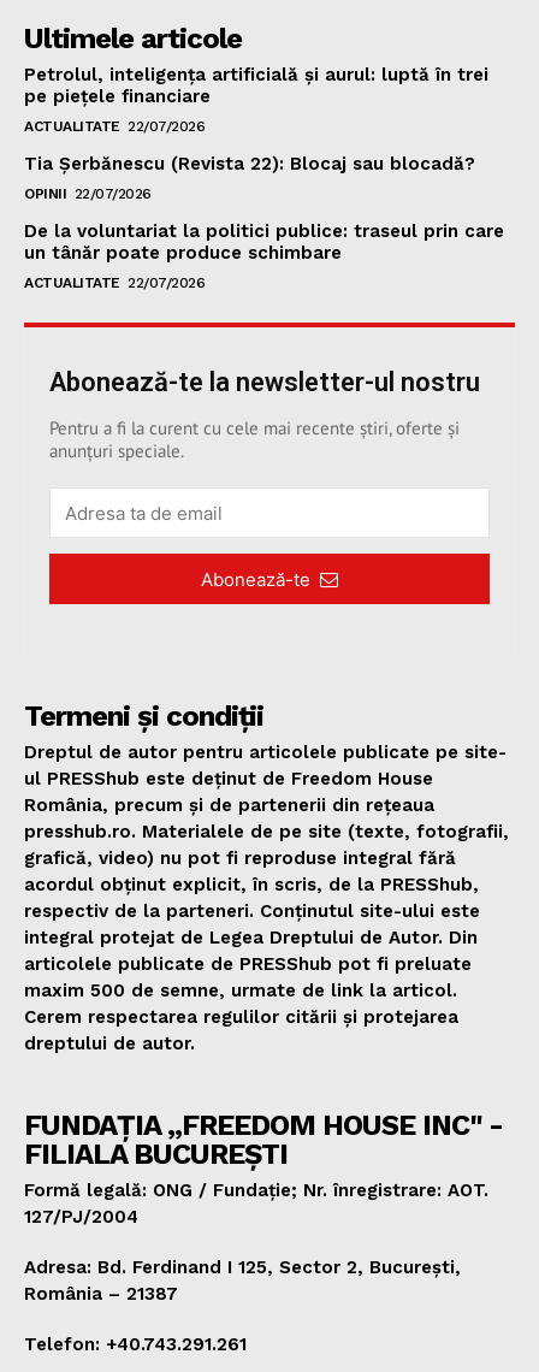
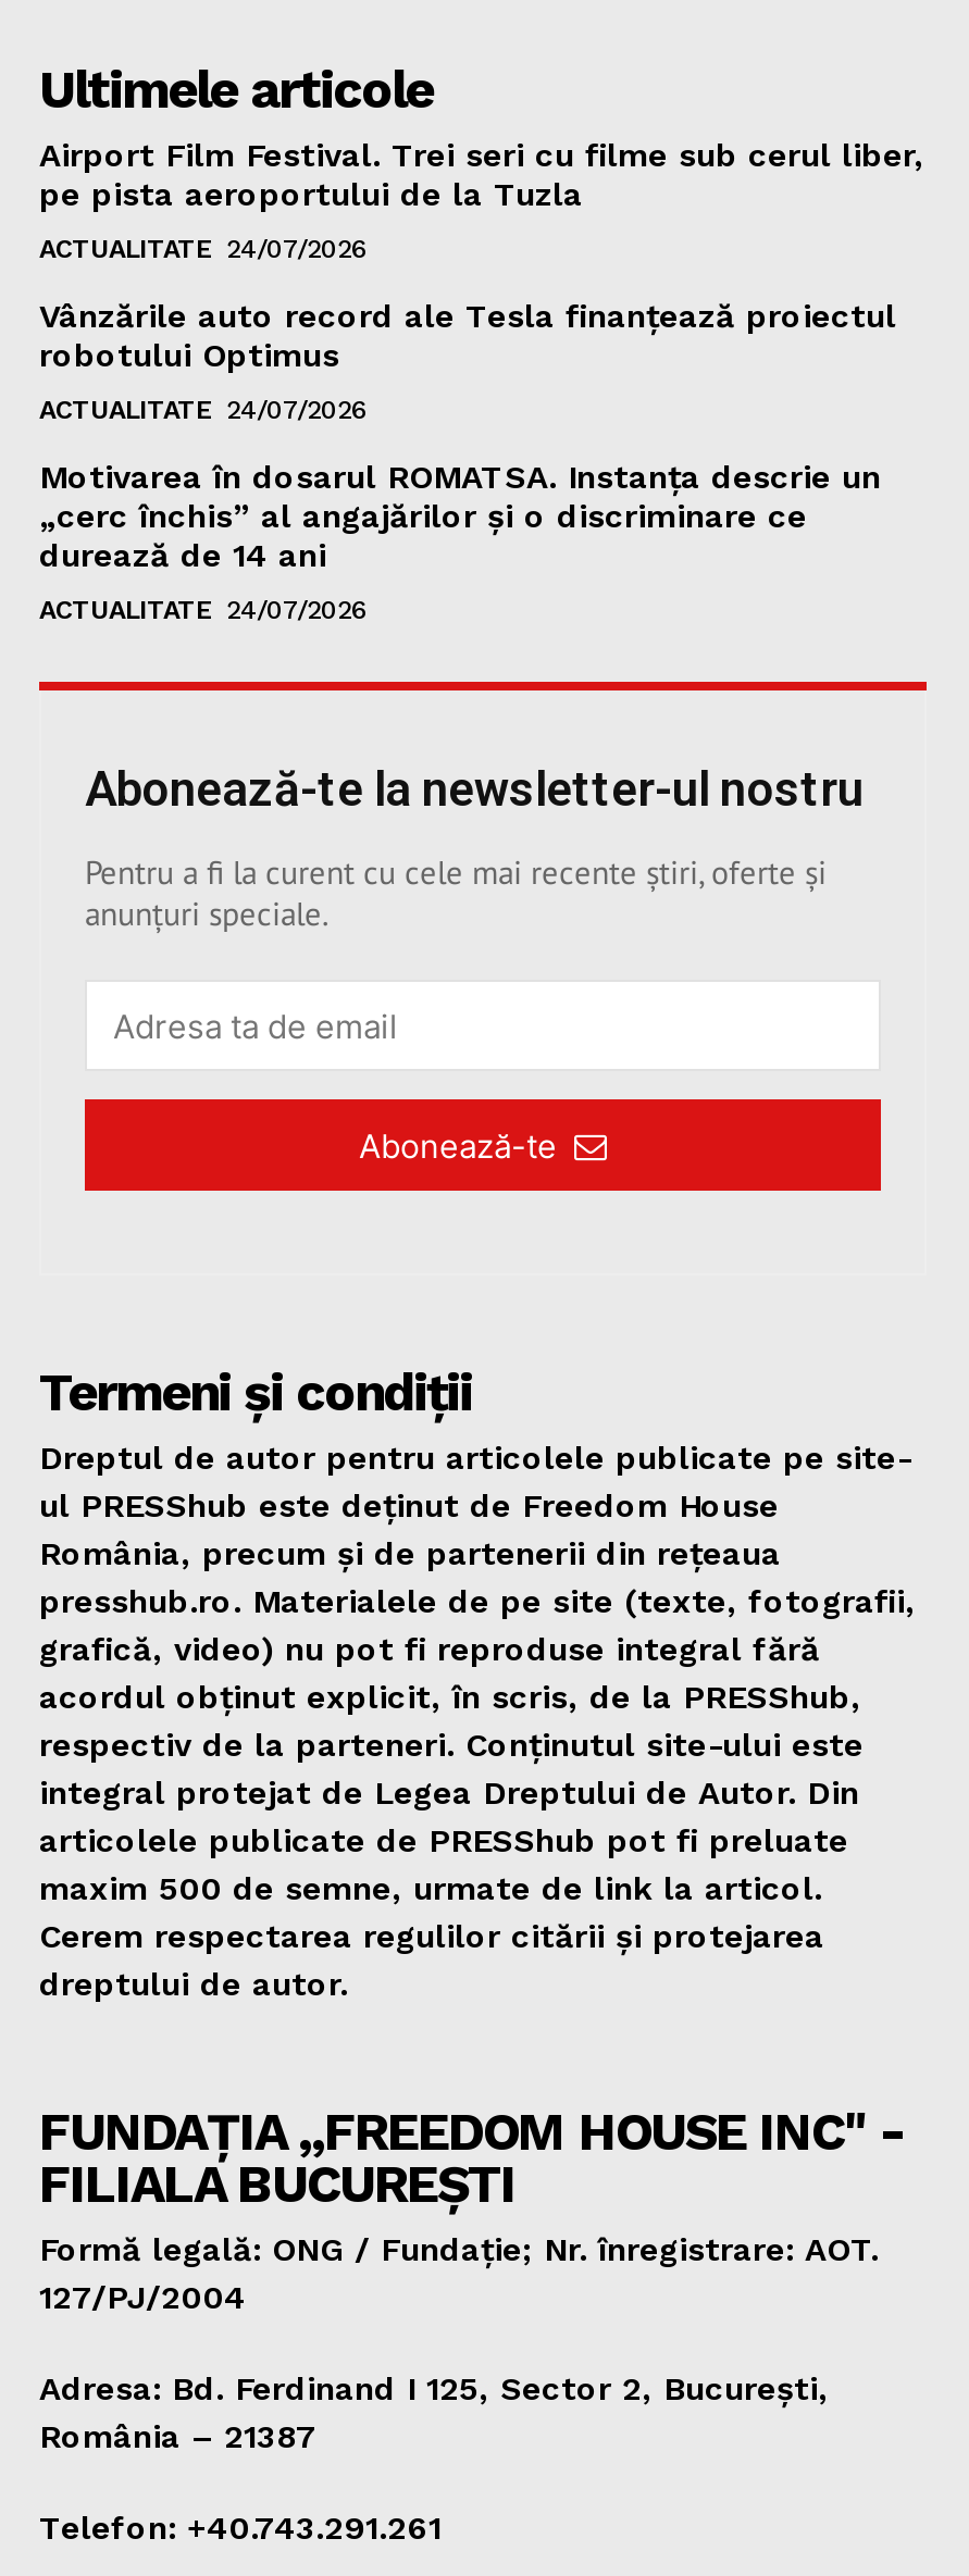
[24,64,488,107] Petrolul, inteligența artificială și aurul: luptă în trei | pe piețele financiare -> [39,136,924,214] Airport Film Festival. Trei seri cu filme sub cerul liber, | pe pista aeroportului de la Tuzla
[24,118,205,135] ACTUALITATE 22/07/2026 -> [39,234,368,264] ACTUALITATE 24/07/2026
[24,153,475,175] Tia Șerbănescu (Revista 22): Blocaj sau blocadă? -> [39,297,896,375] Vânzările auto record ale Tesla finanțează proiectul | robotului Optimus
[24,185,151,202] OPINII 22/07/2026 -> [39,395,368,425] ACTUALITATE 24/07/2026
[24,220,504,264] De la voluntariat la politici publice: traseul prin care | un tânăr poate produce schimbare -> [39,458,881,575] Motivarea în dosarul ROMATSA. Instanța descrie un | „cerc închis” al angajărilor și o discriminare ce | durează de 14 ani
[24,275,205,291] ACTUALITATE 22/07/2026 -> [39,595,368,625] ACTUALITATE 24/07/2026

